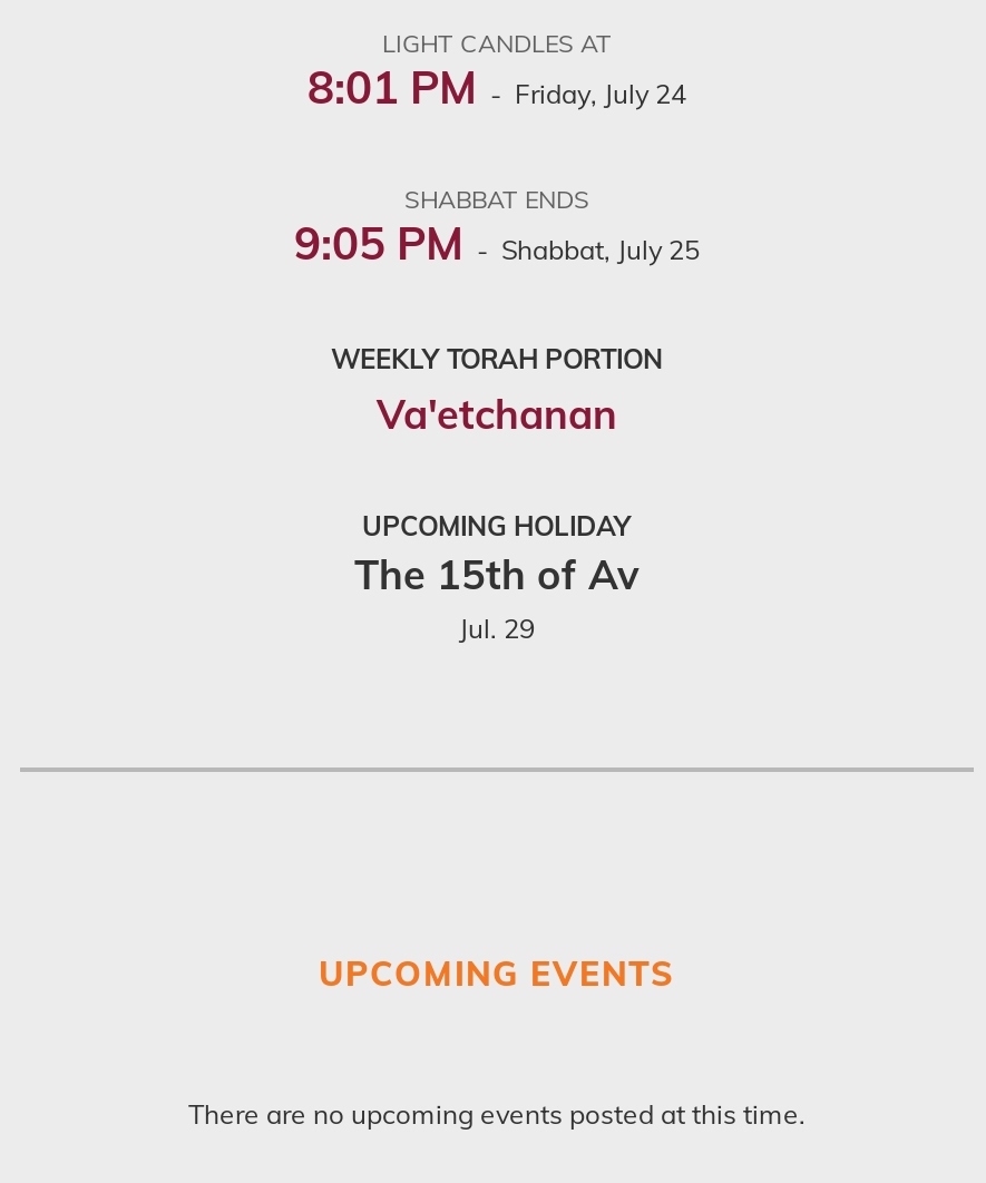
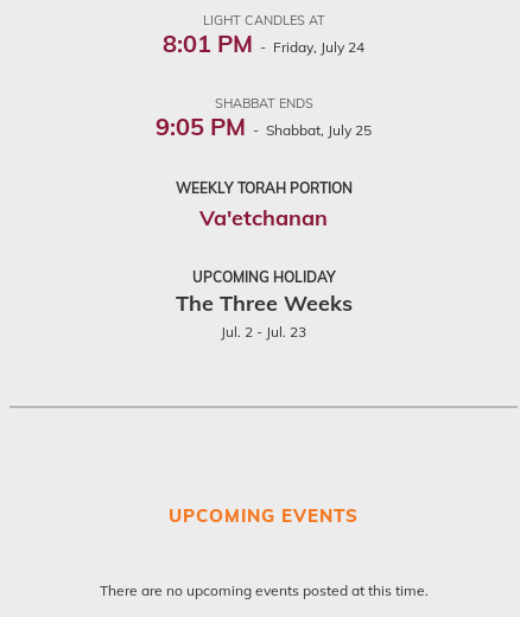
[354,548,640,644] The 15th of Av | Jul. 29 -> [175,289,352,340] The Three Weeks | Jul. 2 - Jul. 23

